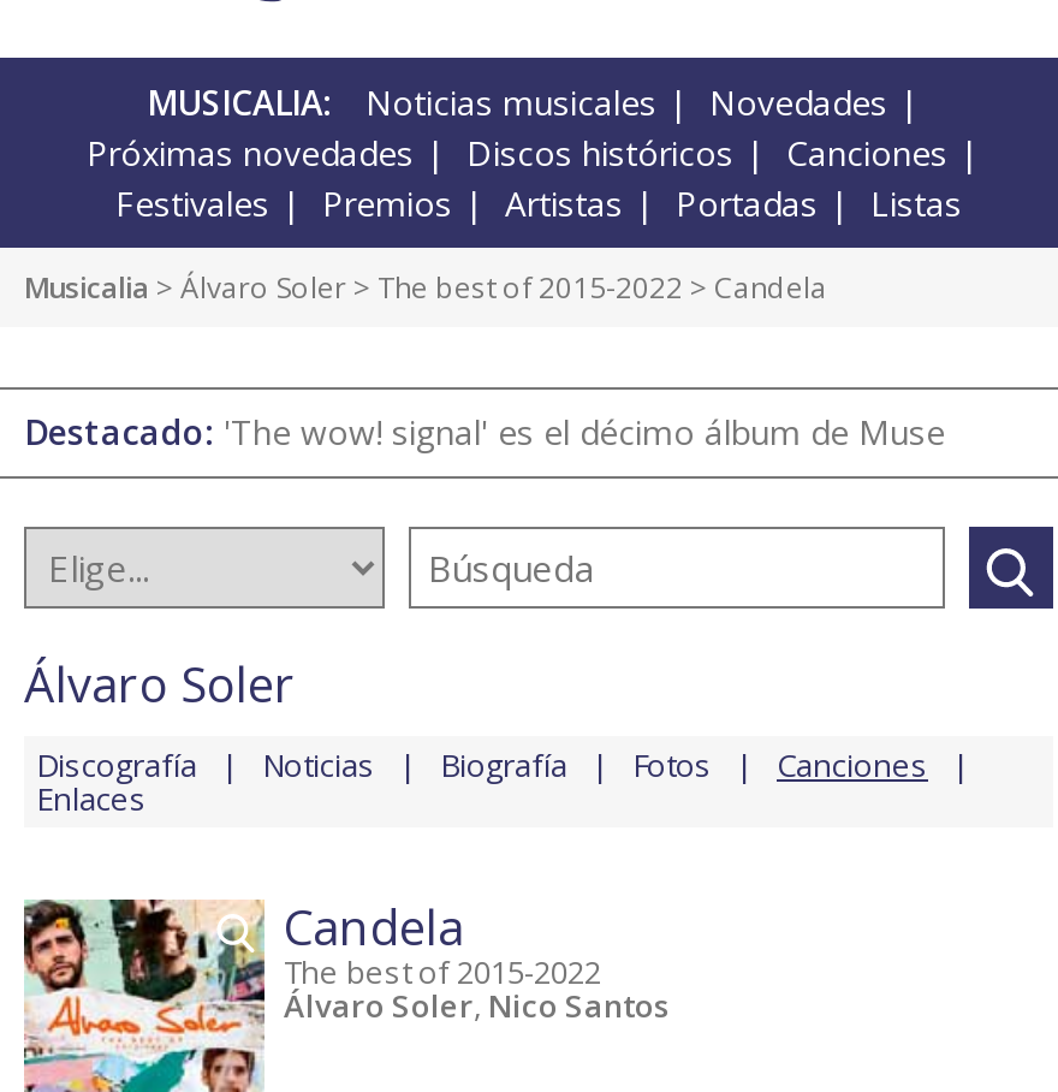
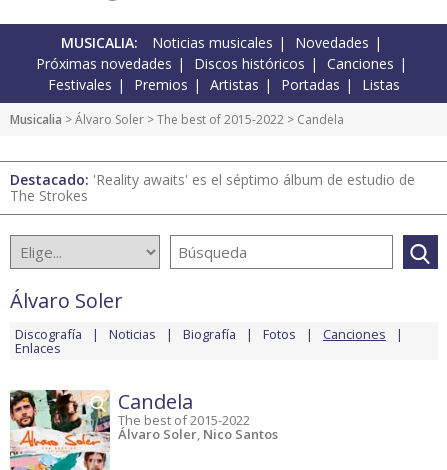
[24,409,945,455] Destacado: 'The wow! signal' es el décimo álbum de Muse -> [10,170,415,205] Destacado: 'Reality awaits' es el séptimo álbum de estudio de | The Strokes

